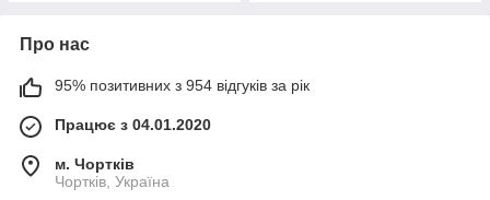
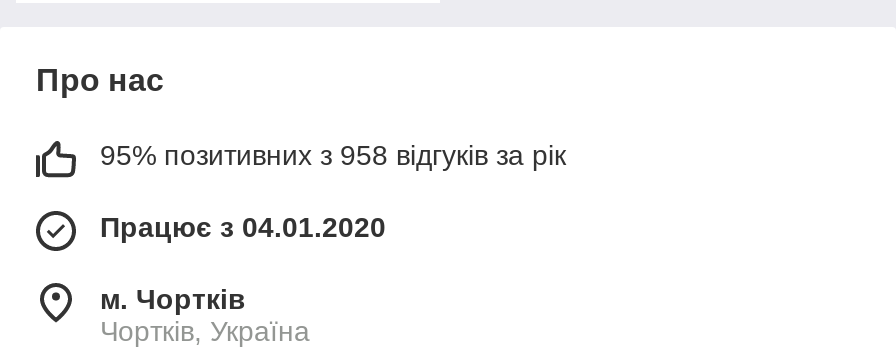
[55,76,310,94] 95% позитивних з 954 відгуків за рік -> [100,139,566,171] 95% позитивних з 958 відгуків за рік

